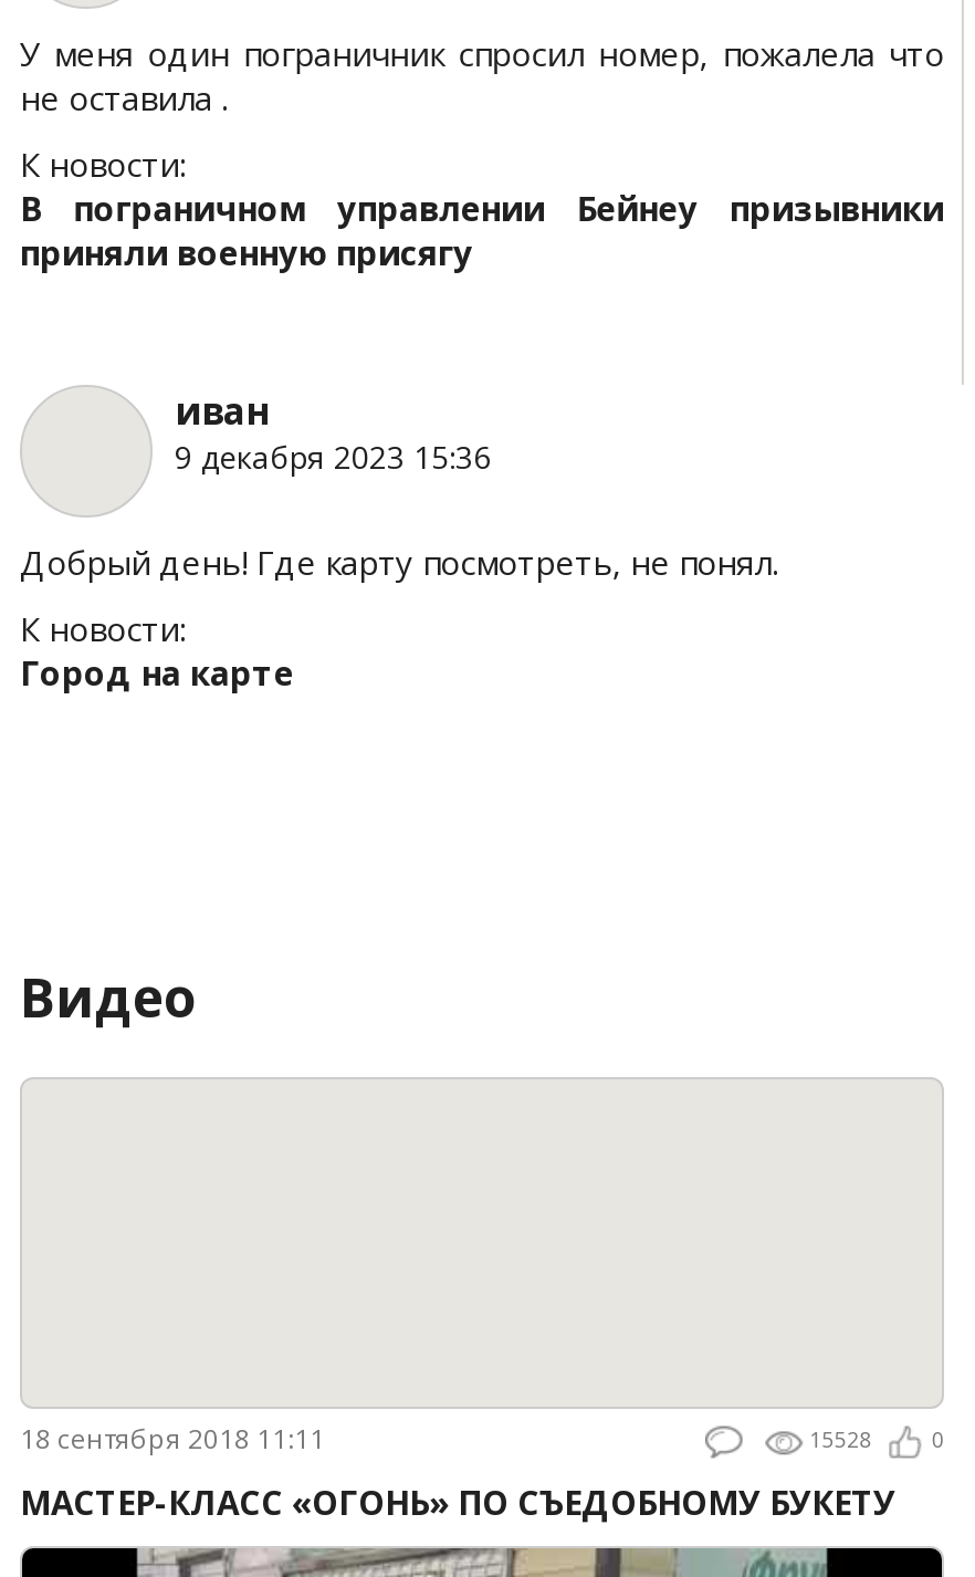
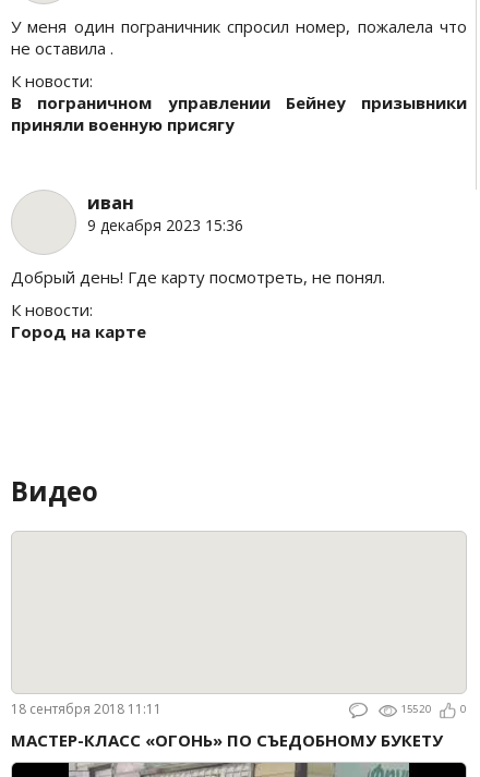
[810,1424,944,1454] 15528 0 -> [401,702,467,717] 15520 0

